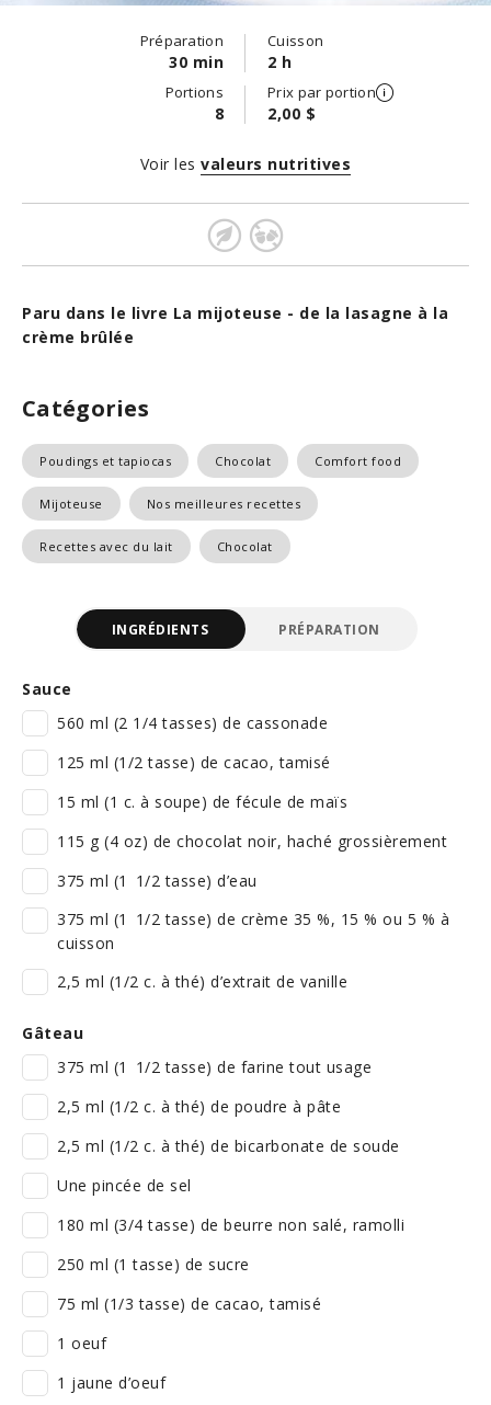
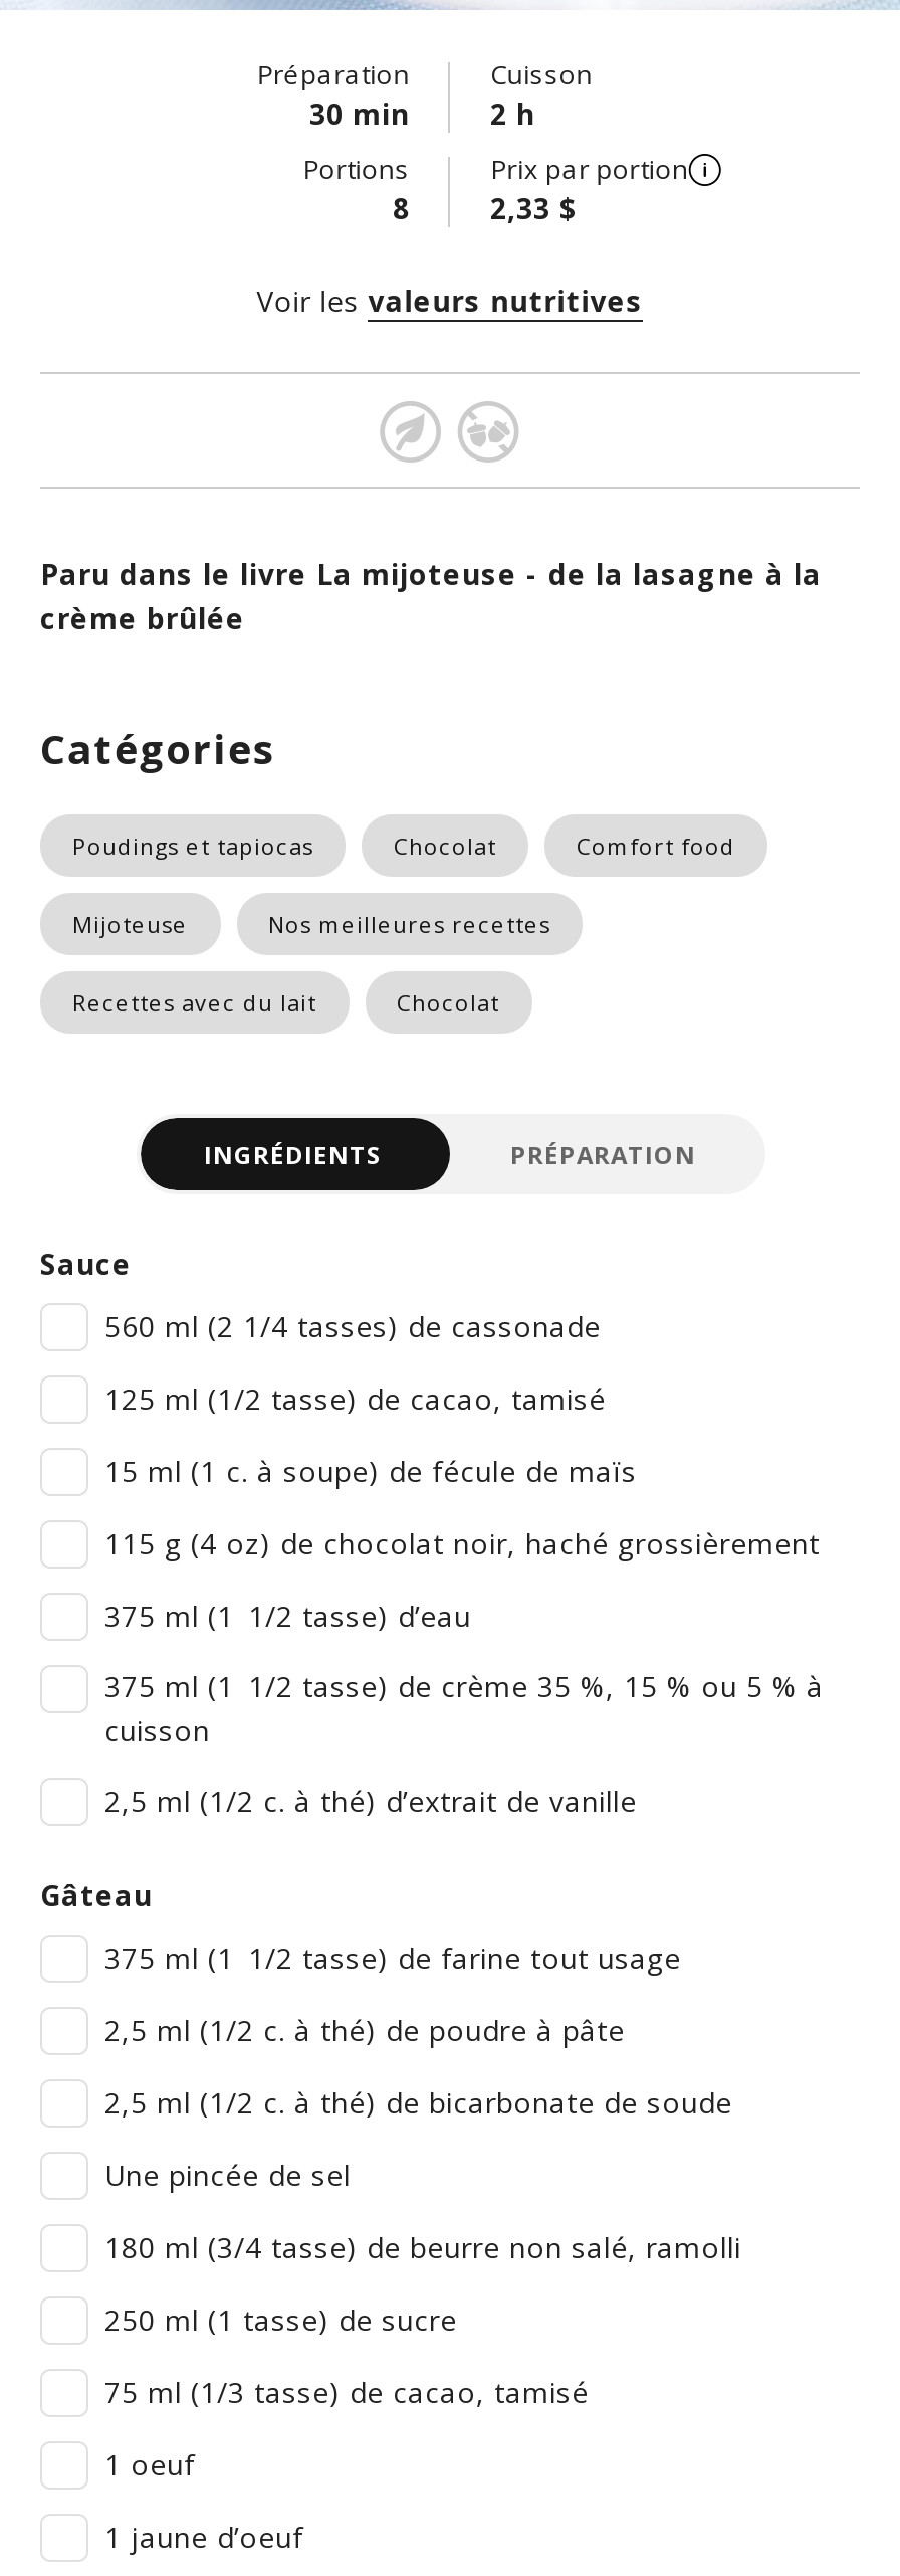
[267,103,316,124] 2,00 $ -> [490,189,579,227] 2,33 $

